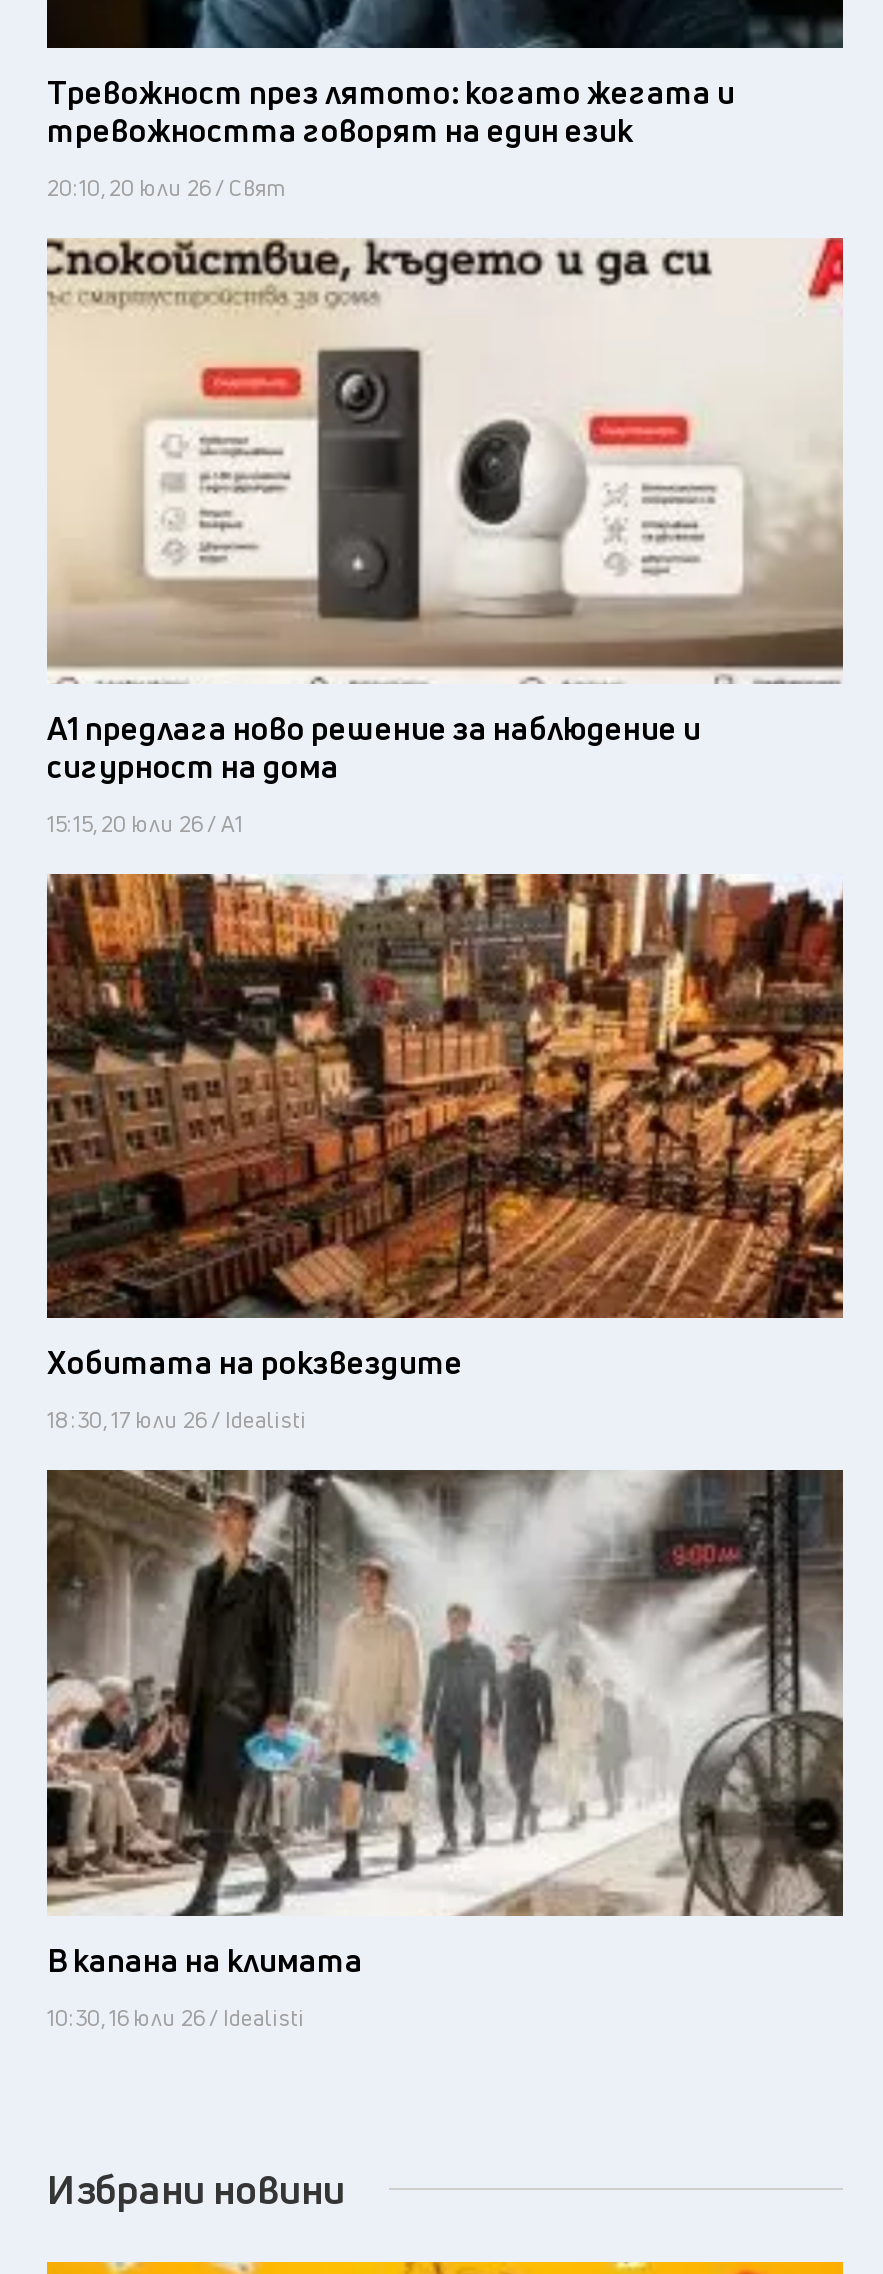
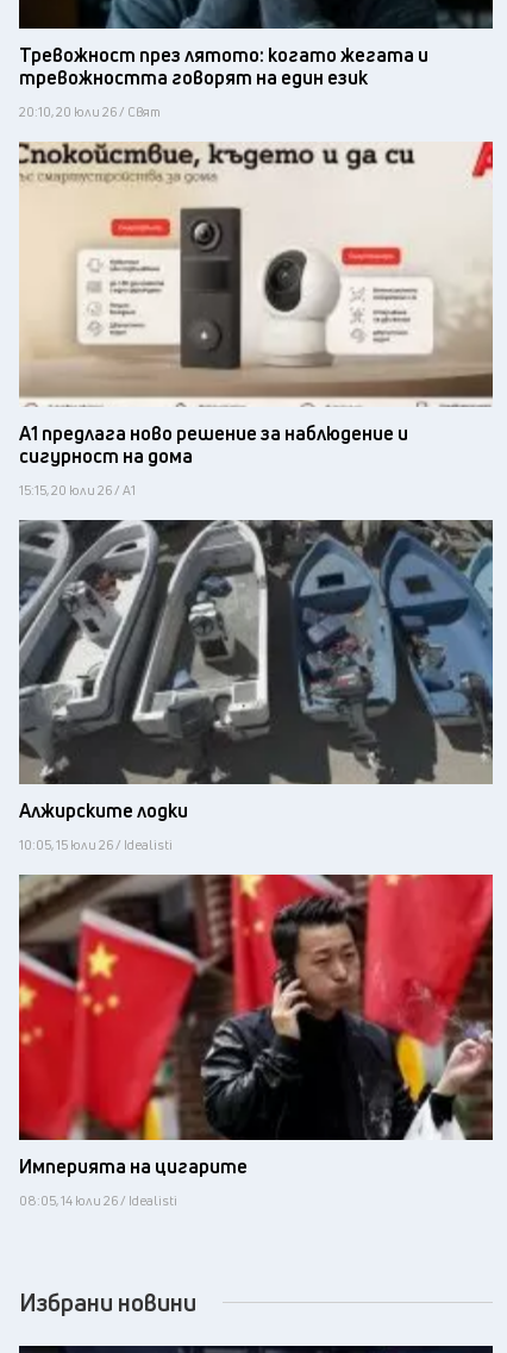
[45,872,845,1384] [image] | Хобитата на рокзвездите -> [18,519,494,824] [image] | Алжирските лодки
[47,1404,307,1434] 18:30, 17 юли 26 / Idealisti -> [19,836,173,853] 10:05, 15 юли 26 / Idealisti
[45,1468,845,1981] [image] | В капана на климата -> [18,873,494,1179] [image] | Империята на цигарите
[47,2001,305,2031] 10:30, 16 юли 26 / Idealisti -> [19,1191,177,1209] 08:05, 14 юли 26 / Idealisti

